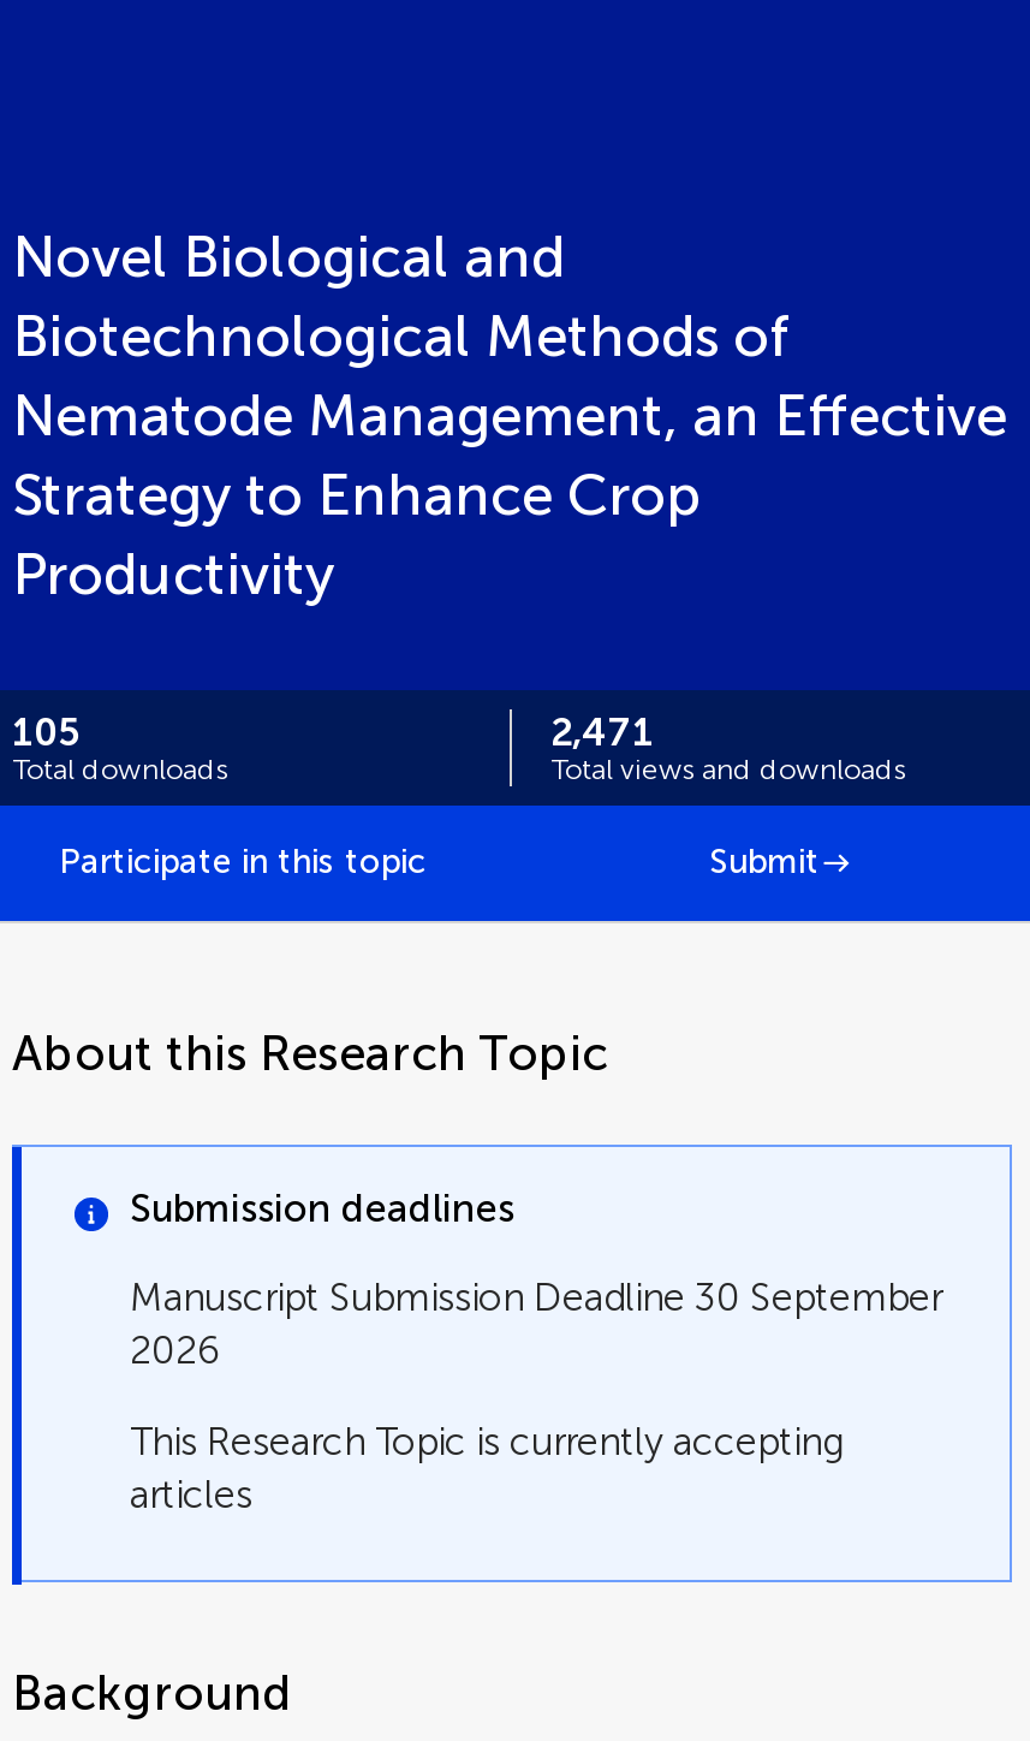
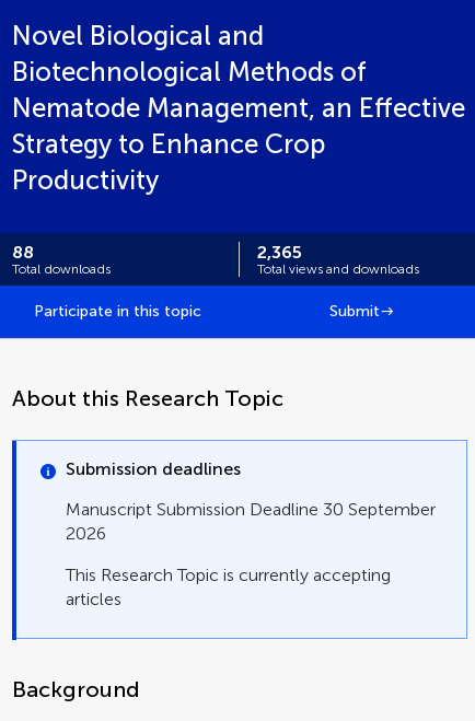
[12,709,79,755] 105 -> [12,242,34,263] 88
[550,709,654,755] 2,471 -> [257,242,302,263] 2,365

